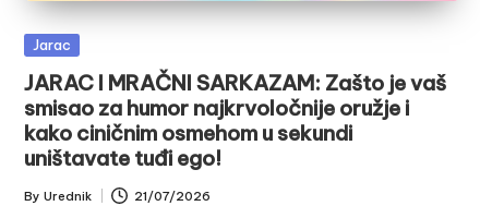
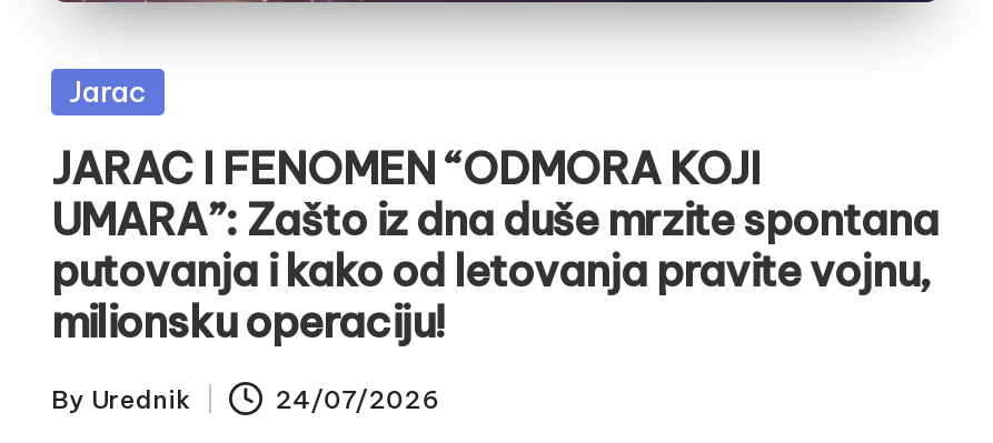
[24,70,446,171] JARAC I MRAČNI SARKAZAM: Zašto je vaš | smisao za humor najkrvoločnije oružje i | kako ciničnim osmehom u sekundi | uništavate tuđi ego! -> [51,142,939,349] JARAC I FENOMEN “ODMORA KOJI | UMARA”: Zašto iz dna duše mrzite spontana | putovanja i kako od letovanja pravite vojnu, | milionsku operaciju!
[134,188,210,204] 21/07/2026 -> [275,384,439,415] 24/07/2026

